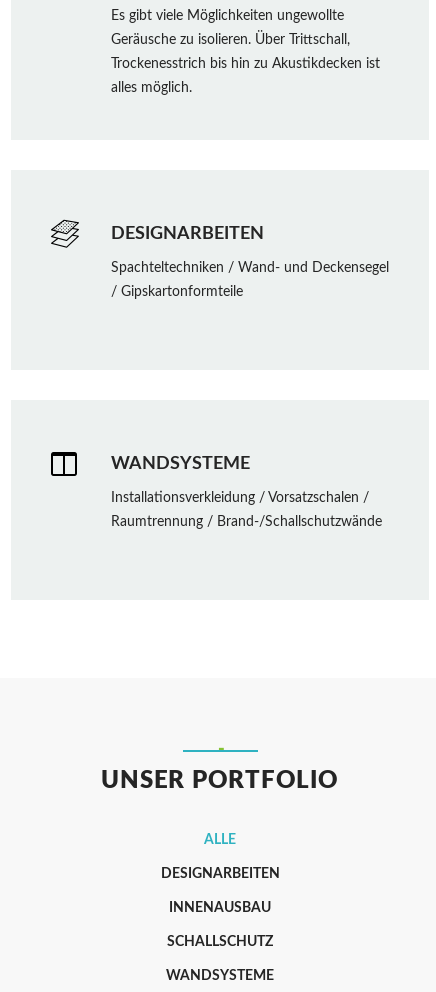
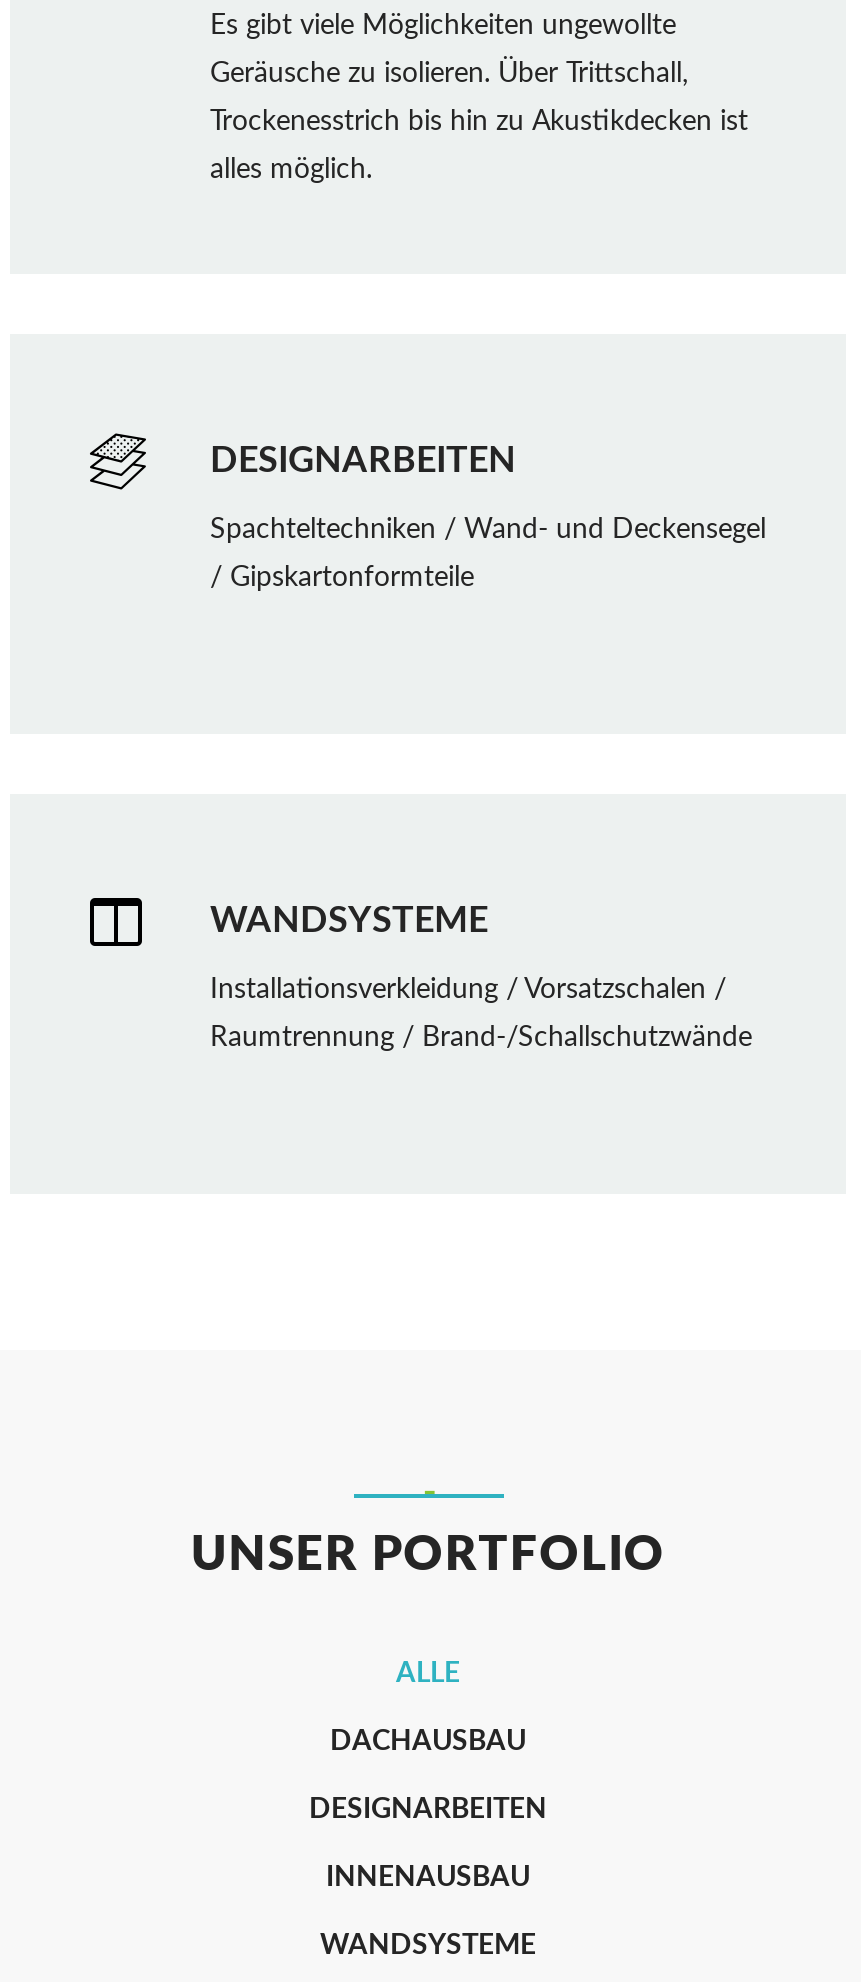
none -> [330,1728,526,1756] DACHAUSBAU
moved [160,867,279,915] -> [309,1796,547,1892]: DESIGNARBEITEN | INNENAUSBAU
[167,935,273,949] SCHALLSCHUTZ -> none

